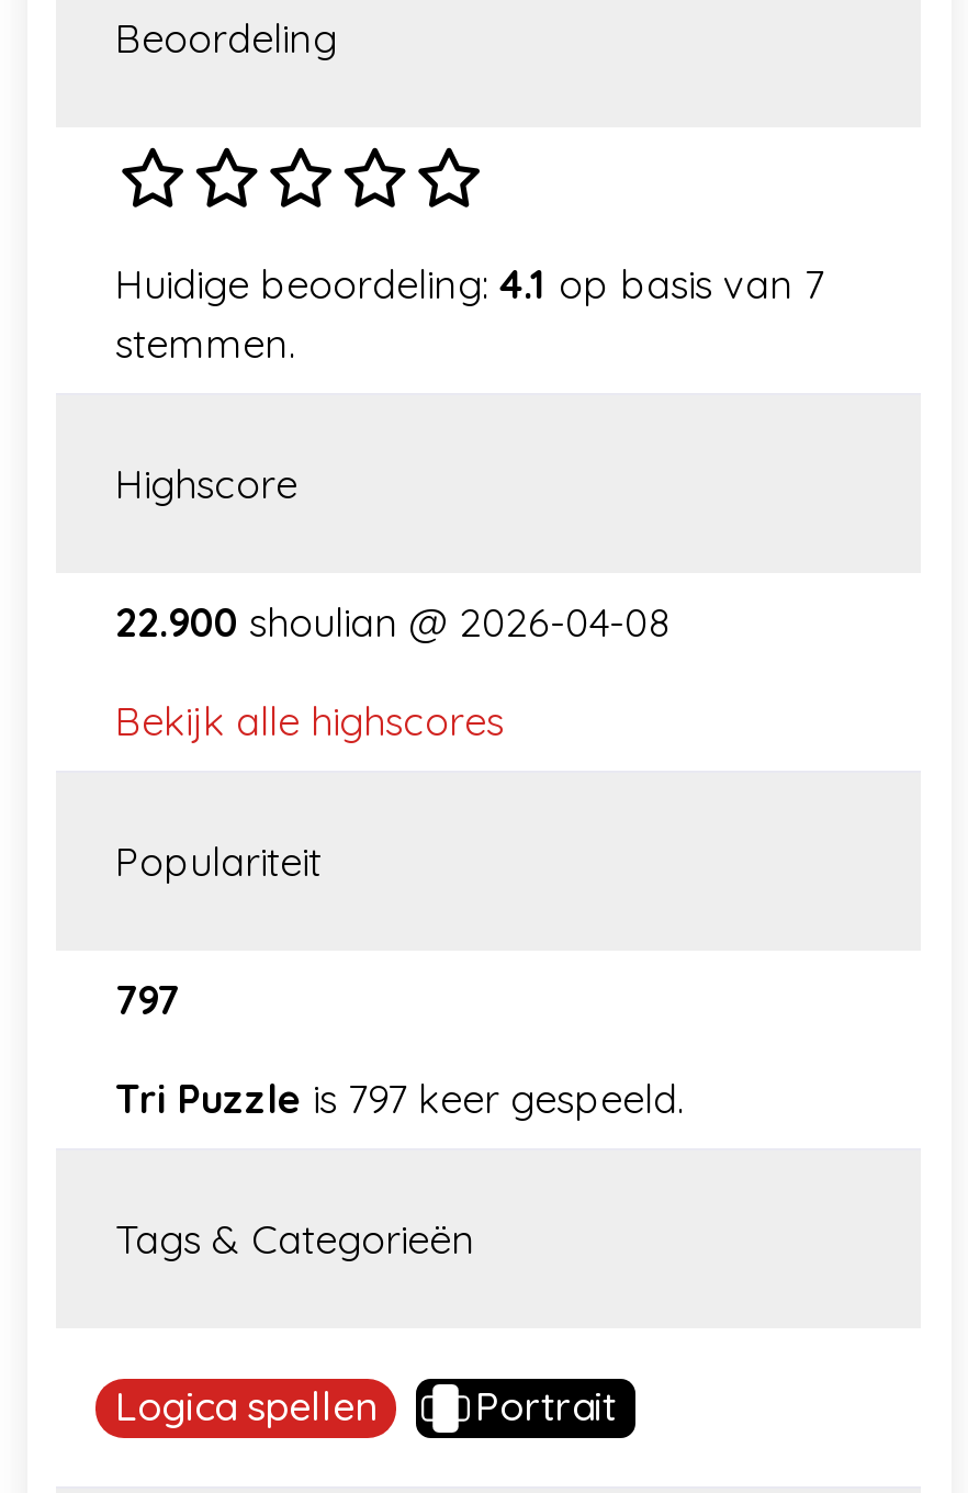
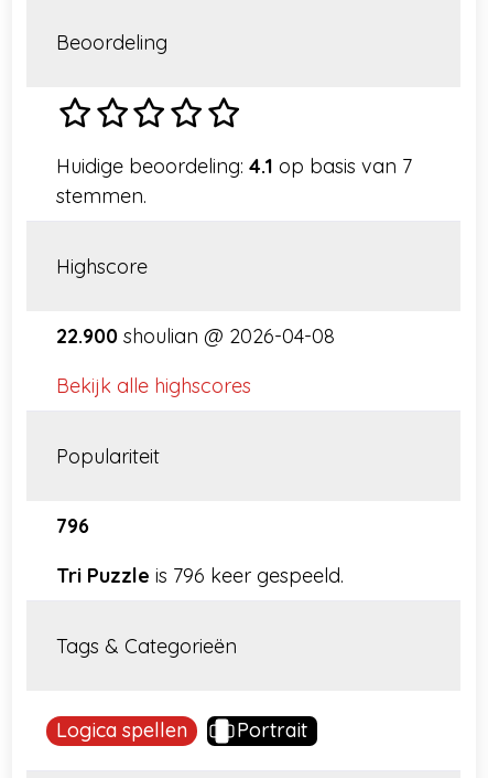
[115,975,179,1026] 797 -> [56,513,89,539] 796
[115,1074,684,1125] Tri Puzzle is 797 keer gespeeld. -> [56,563,344,588] Tri Puzzle is 796 keer gespeeld.

